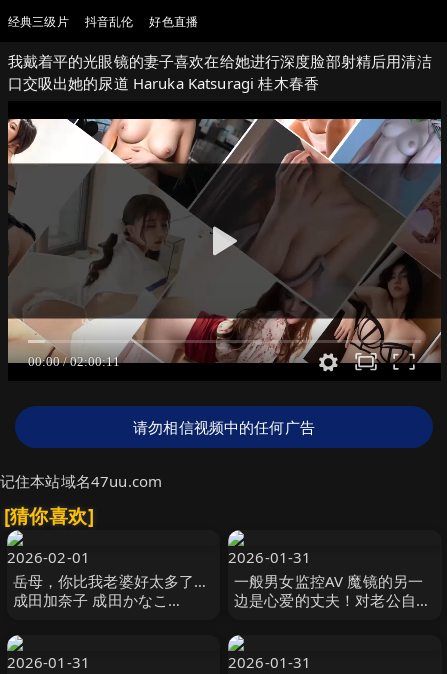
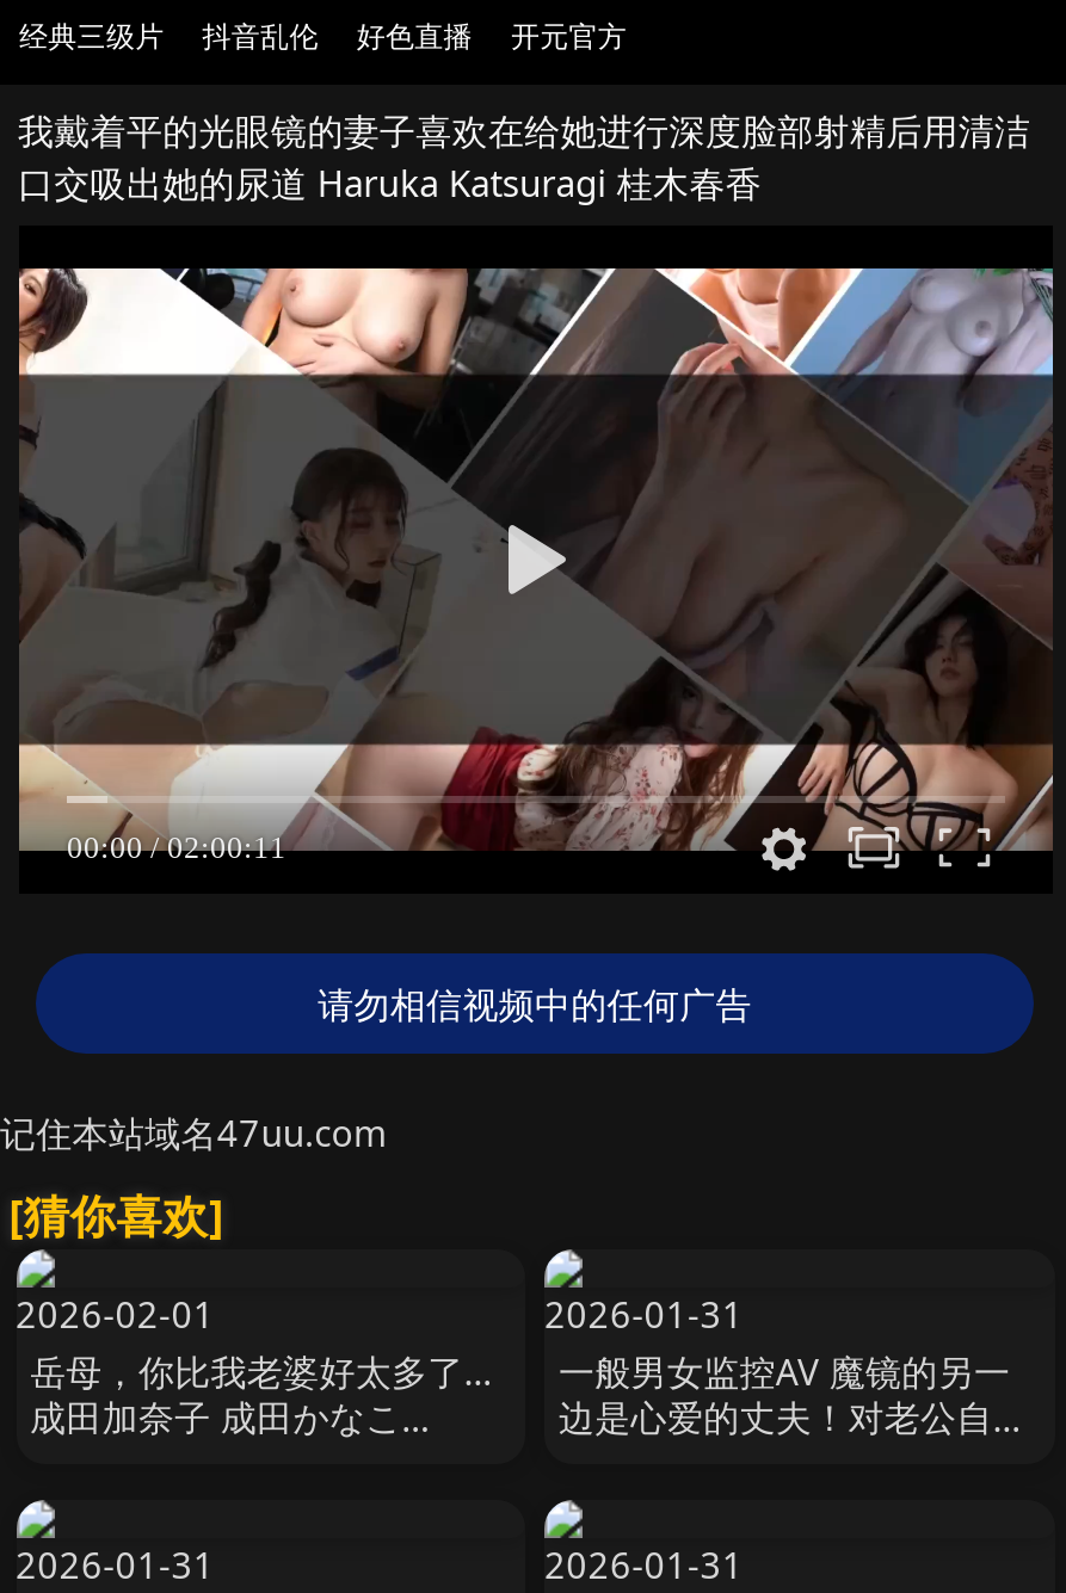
none -> [511,16,627,56] 开元官方

